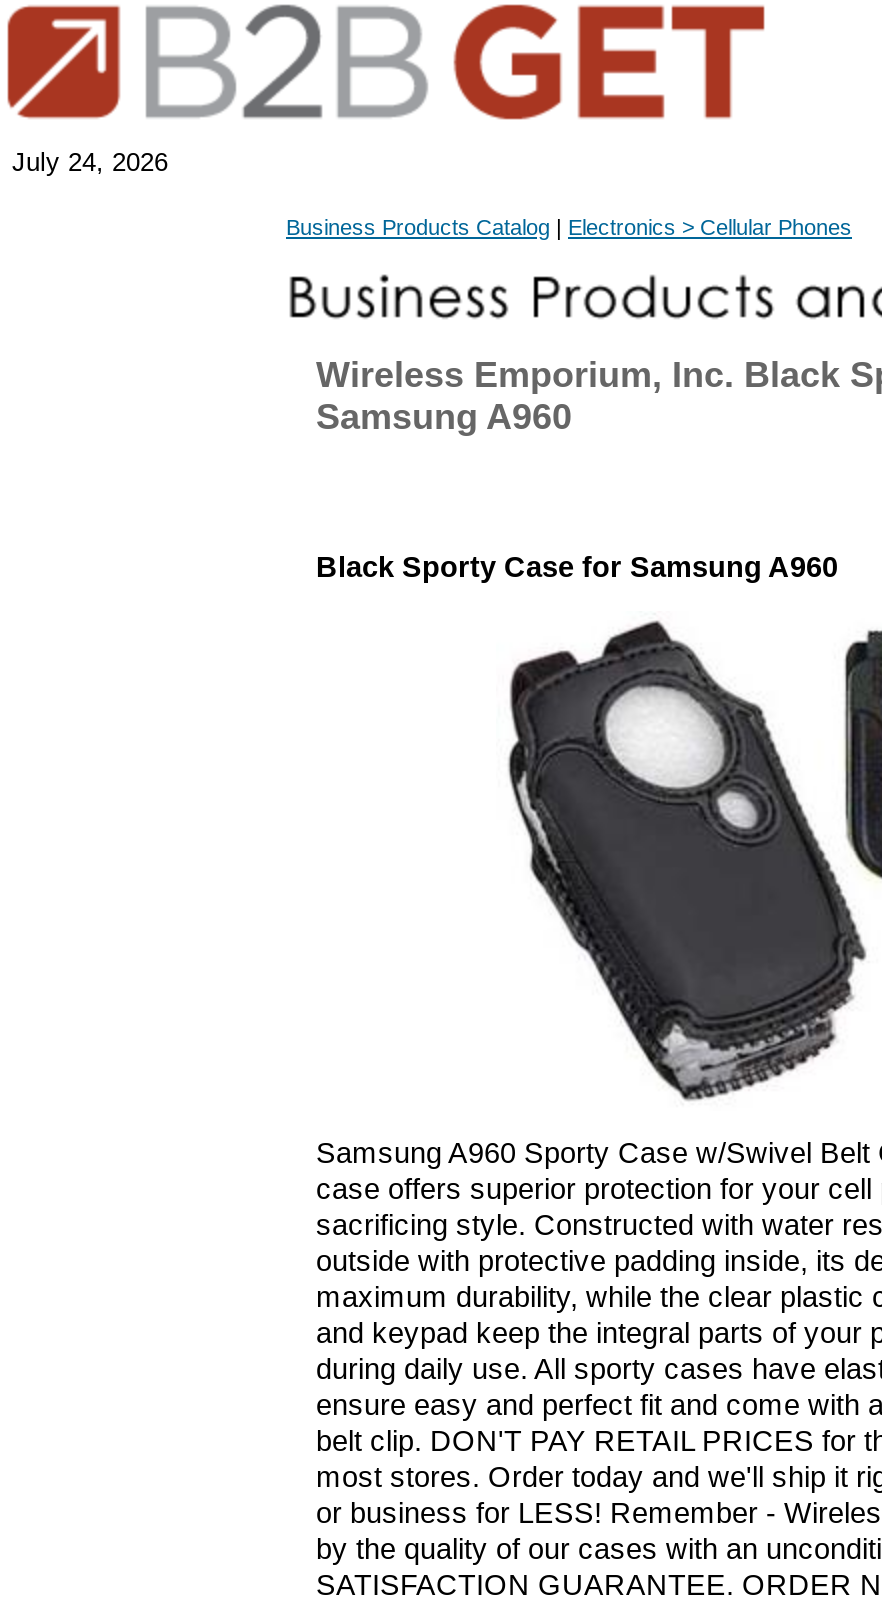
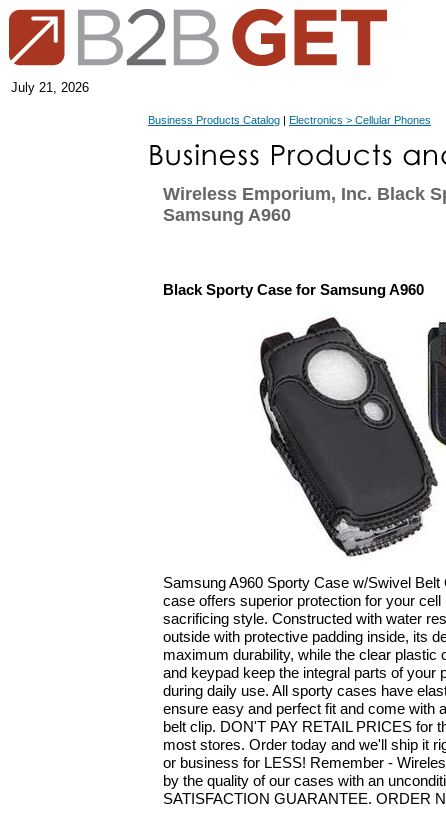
[12,147,168,177] July 24, 2026 -> [11,80,89,95] July 21, 2026

